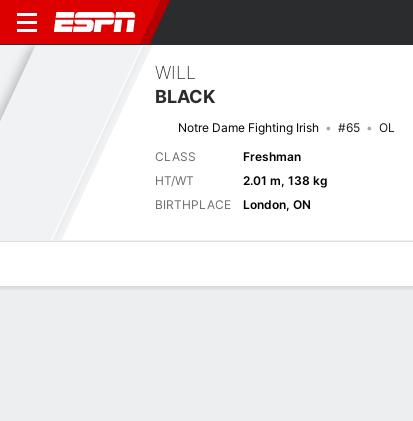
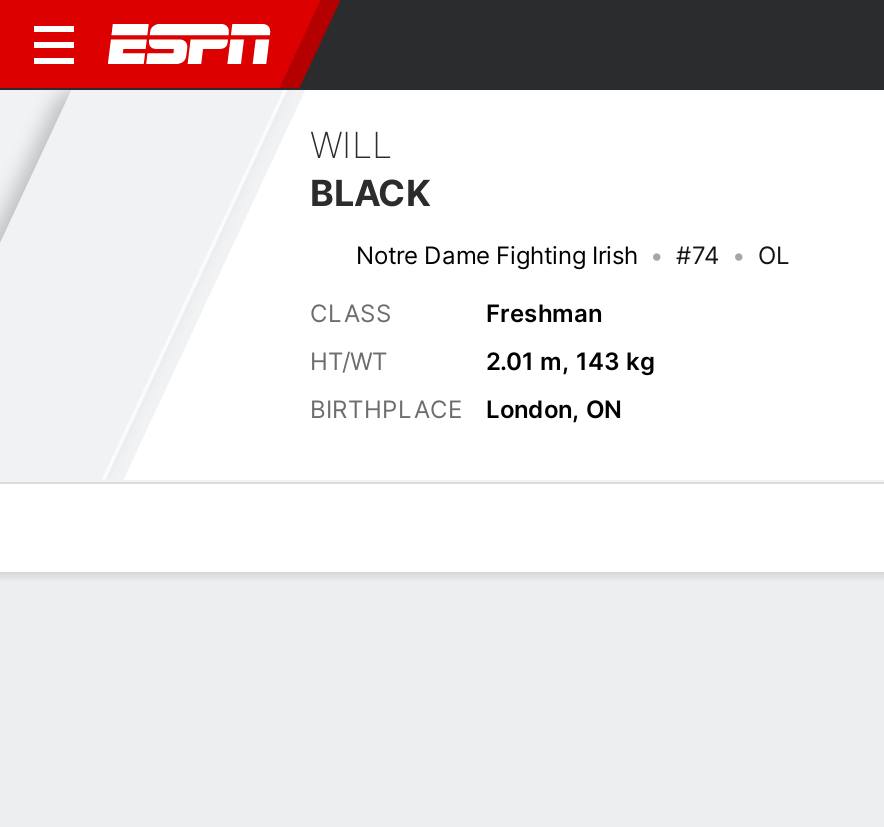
[178,119,395,134] Notre Dame Fighting Irish #65 OL -> [356,239,790,269] Notre Dame Fighting Irish #74 OL
[243,172,328,187] 2.01 m, 138 kg -> [486,345,656,375] 2.01 m, 143 kg

